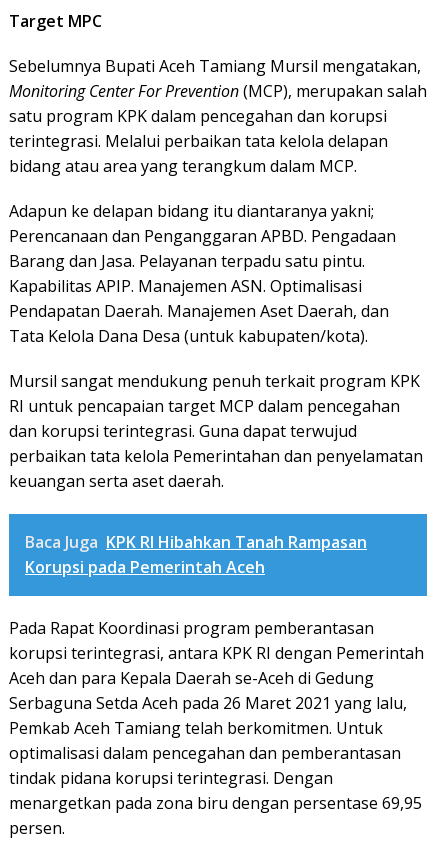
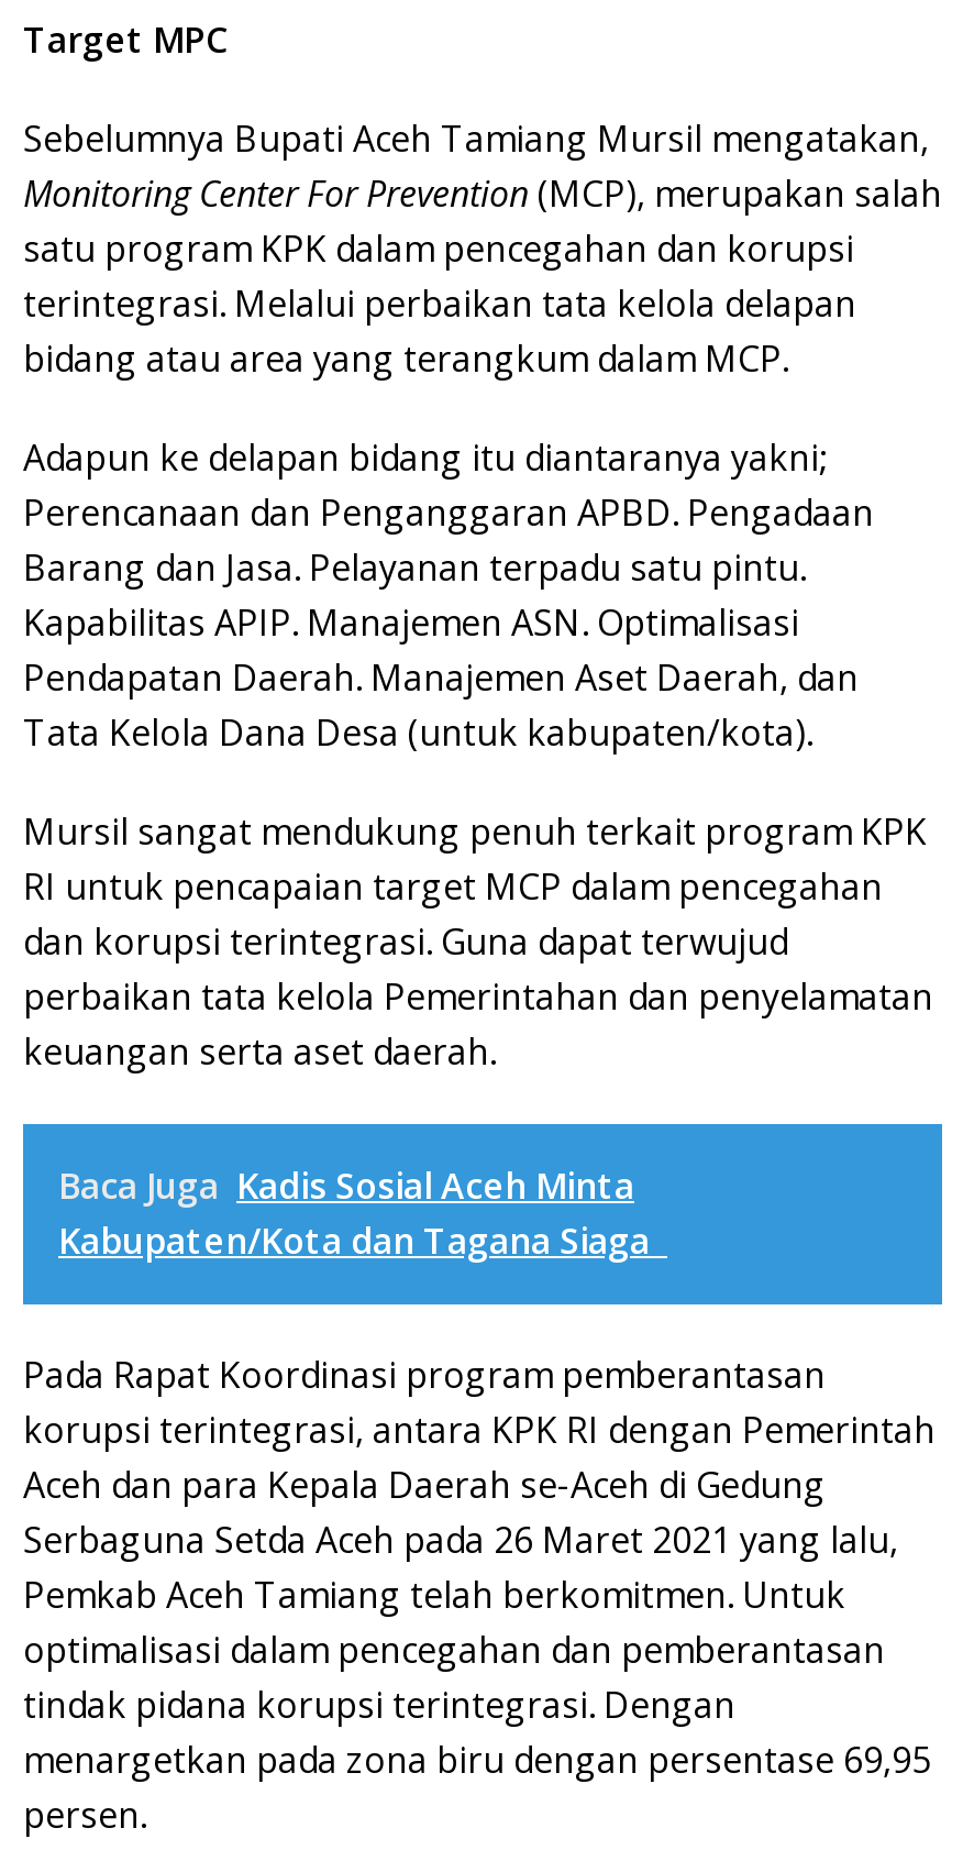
[25,531,367,578] Baca Juga KPK RI Hibahkan Tanah Rampasan | Korupsi pada Pemerintah Aceh -> [58,1161,667,1264] Baca Juga Kadis Sosial Aceh Minta | Kabupaten/Kota dan Tagana Siaga

